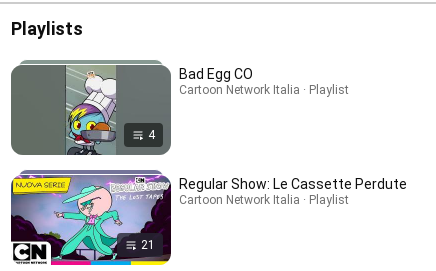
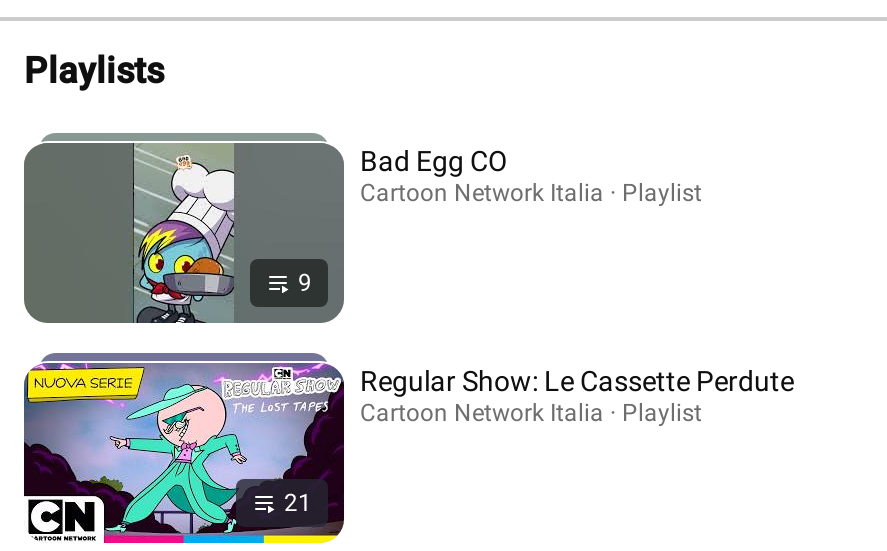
[148,127,155,141] 4 -> [298,268,312,296] 9

